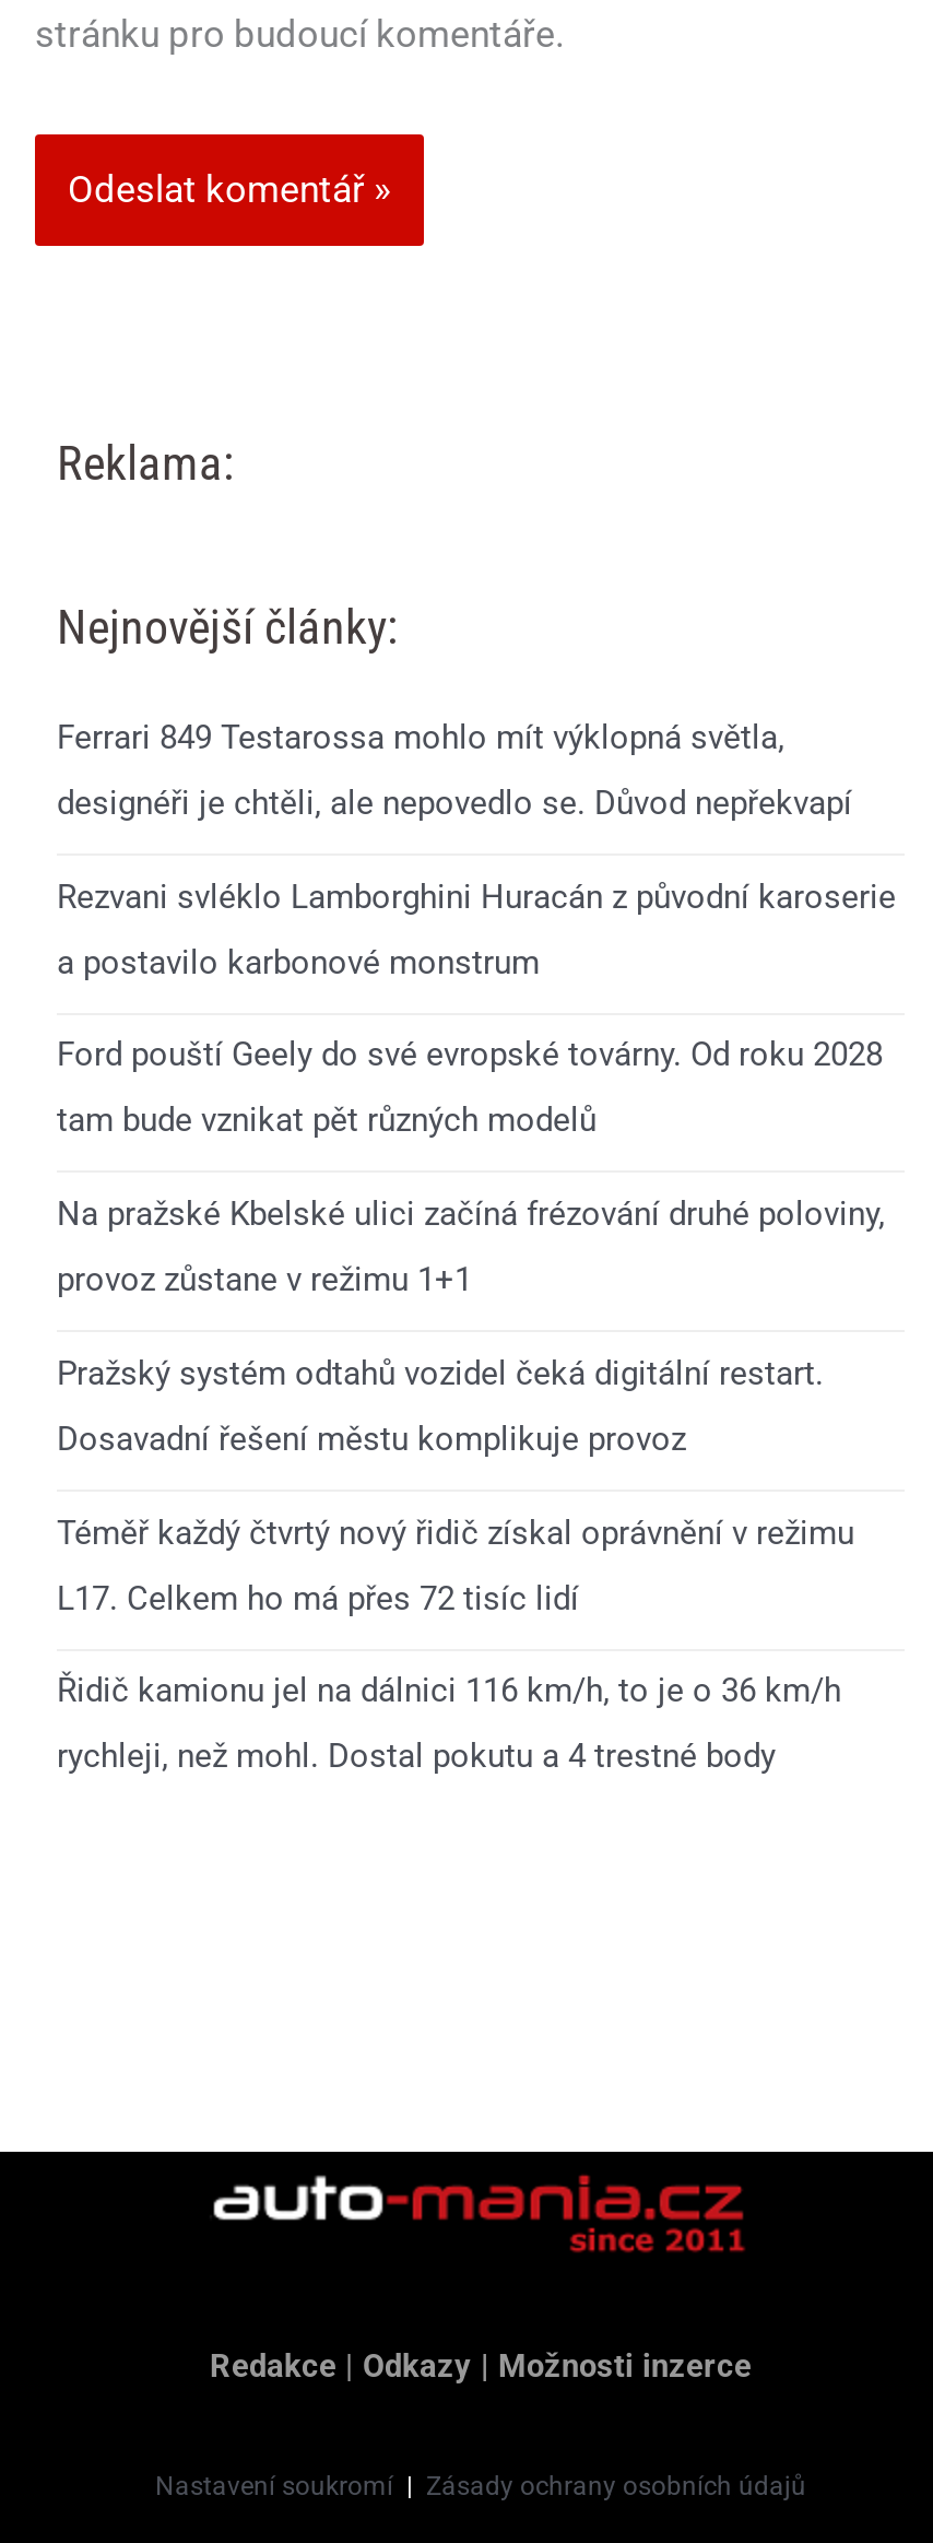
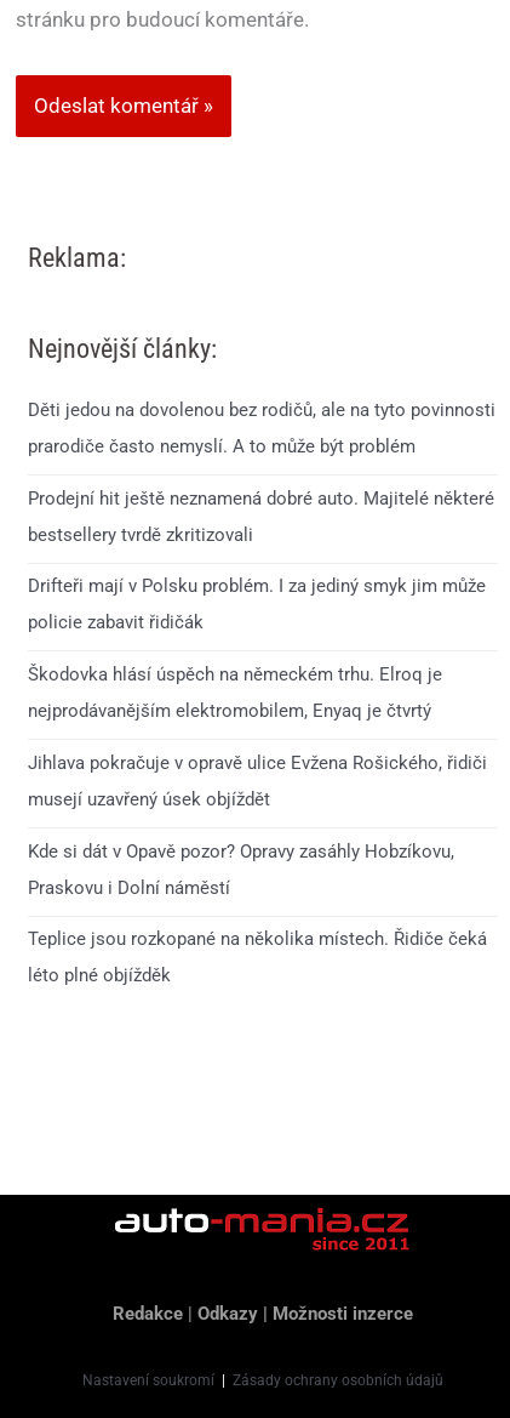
[57,718,784,757] Ferrari 849 Testarossa mohlo mít výklopná světla, -> [28,399,495,421] Děti jedou na dovolenou bez rodičů, ale na tyto povinnosti
[57,783,852,822] designéři je chtěli, ale nepovedlo se. Důvod nepřekvapí -> [28,435,416,457] prarodiče často nemyslí. A to může být problém
[57,876,896,916] Rezvani svléklo Lamborghini Huracán z původní karoserie -> [28,487,494,509] Prodejní hit ještě neznamená dobré auto. Majitelé některé
[57,942,540,981] a postavilo karbonové monstrum -> [28,523,253,545] bestsellery tvrdě zkritizovali
[57,1036,883,1075] Ford pouští Geely do své evropské továrny. Od roku 2028 -> [28,575,486,597] Drifteři mají v Polsku problém. I za jediný smyk jim může
[57,1101,597,1140] tam bude vznikat pět různých modelů -> [28,612,204,634] policie zabavit řidičák
[57,1194,885,1234] Na pražské Kbelské ulici začíná frézování druhé poloviny, -> [28,664,442,685] Škodovka hlásí úspěch na německém trhu. Elroq je
[57,1260,472,1299] provoz zůstane v režimu 1+1 -> [28,700,431,722] nejprodávanějším elektromobilem, Enyaq je čtvrtý
[57,1354,824,1393] Pražský systém odtahů vozidel čeká digitální restart. -> [28,752,487,774] Jihlava pokračuje v opravě ulice Evžena Rošického, řidiči
[57,1419,686,1458] Dosavadní řešení městu komplikuje provoz -> [28,788,270,810] musejí uzavřený úsek objíždět
[57,1512,854,1552] Téměř každý čtvrtý nový řidič získal oprávnění v režimu -> [28,840,454,862] Kde si dát v Opavě pozor? Opravy zasáhly Hobzíkovu,
[57,1578,579,1617] L17. Celkem ho má přes 72 tisíc lidí -> [28,876,230,898] Praskovu i Dolní náměstí
[57,1672,841,1711] Řidič kamionu jel na dálnici 116 km/h, to je o 36 km/h -> [28,928,487,950] Teplice jsou rozkopané na několika místech. Řidiče čeká
[57,1737,776,1776] rychleji, než mohl. Dostal pokutu a 4 trestné body -> [28,965,171,987] léto plné objížděk

